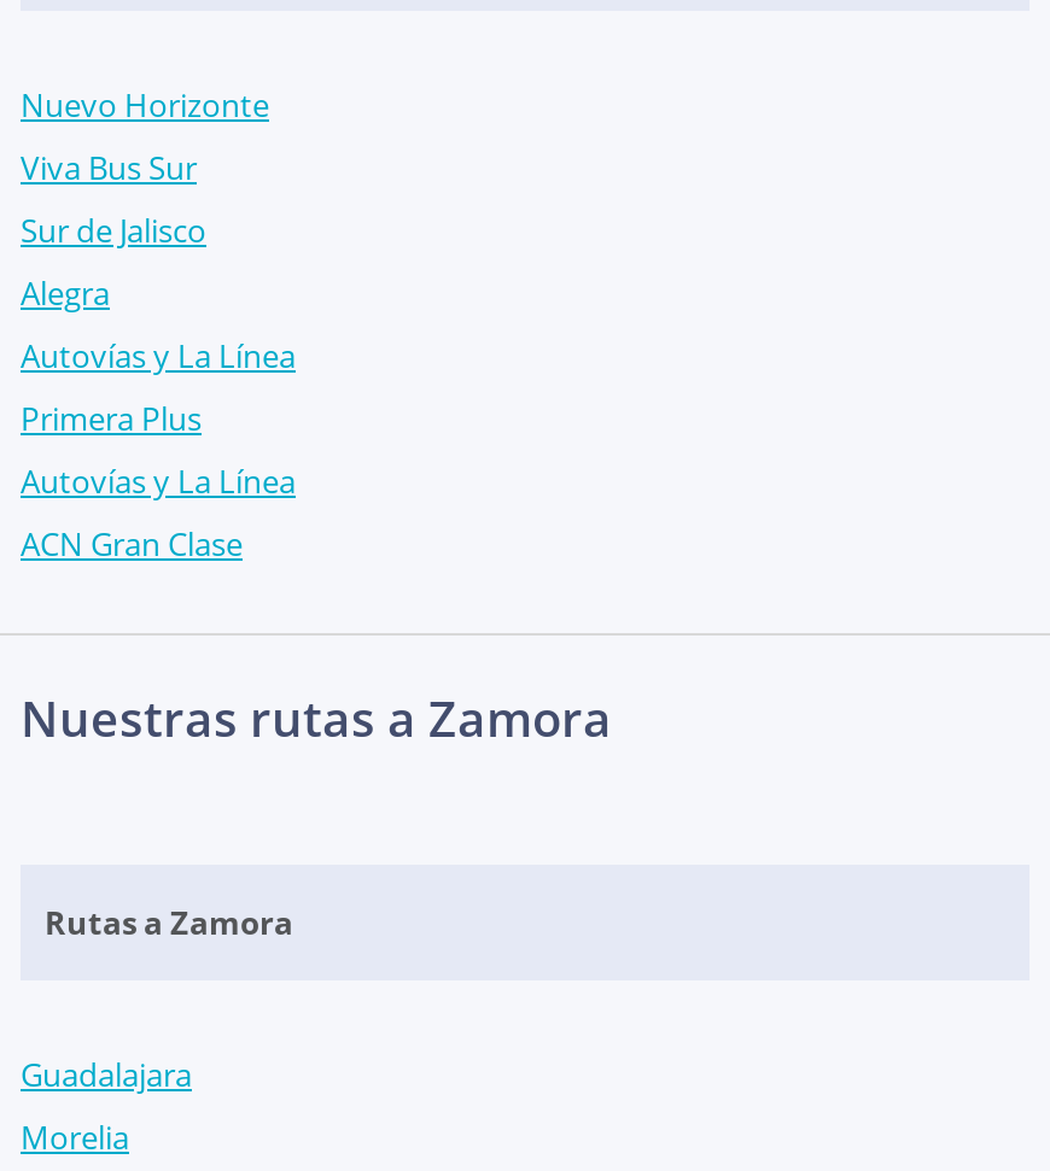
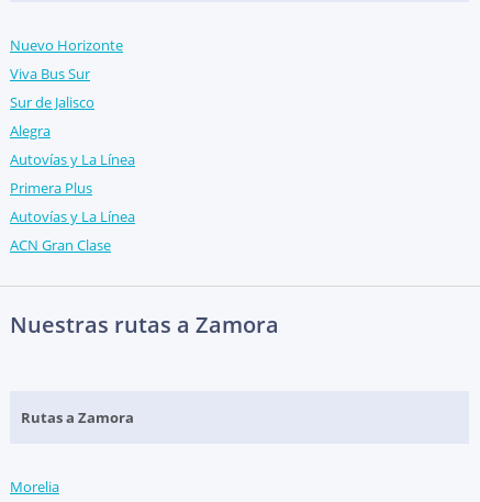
[21,1054,192,1097] Guadalajara -> none

